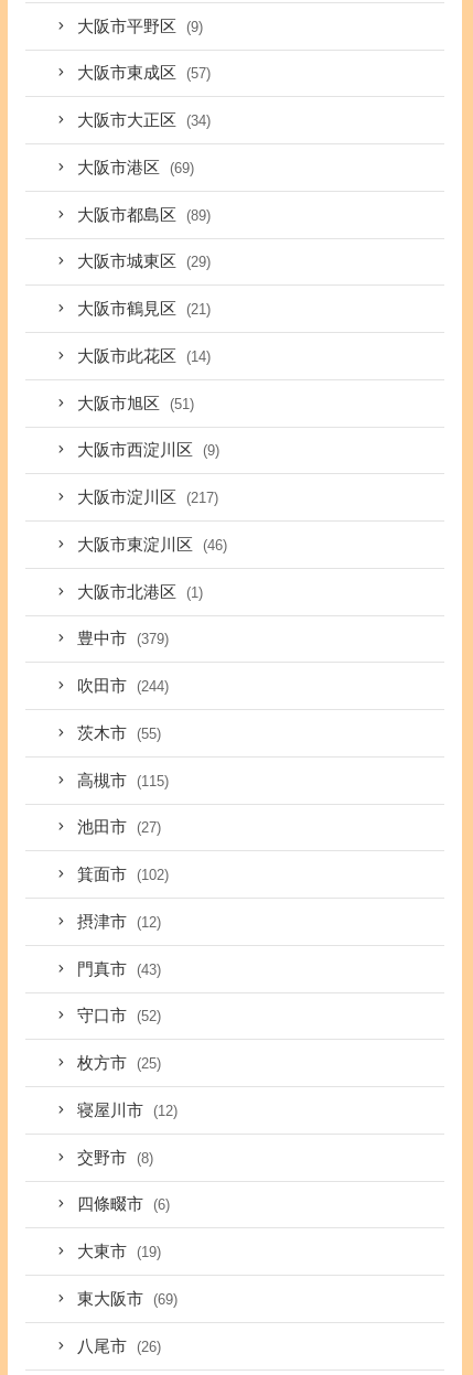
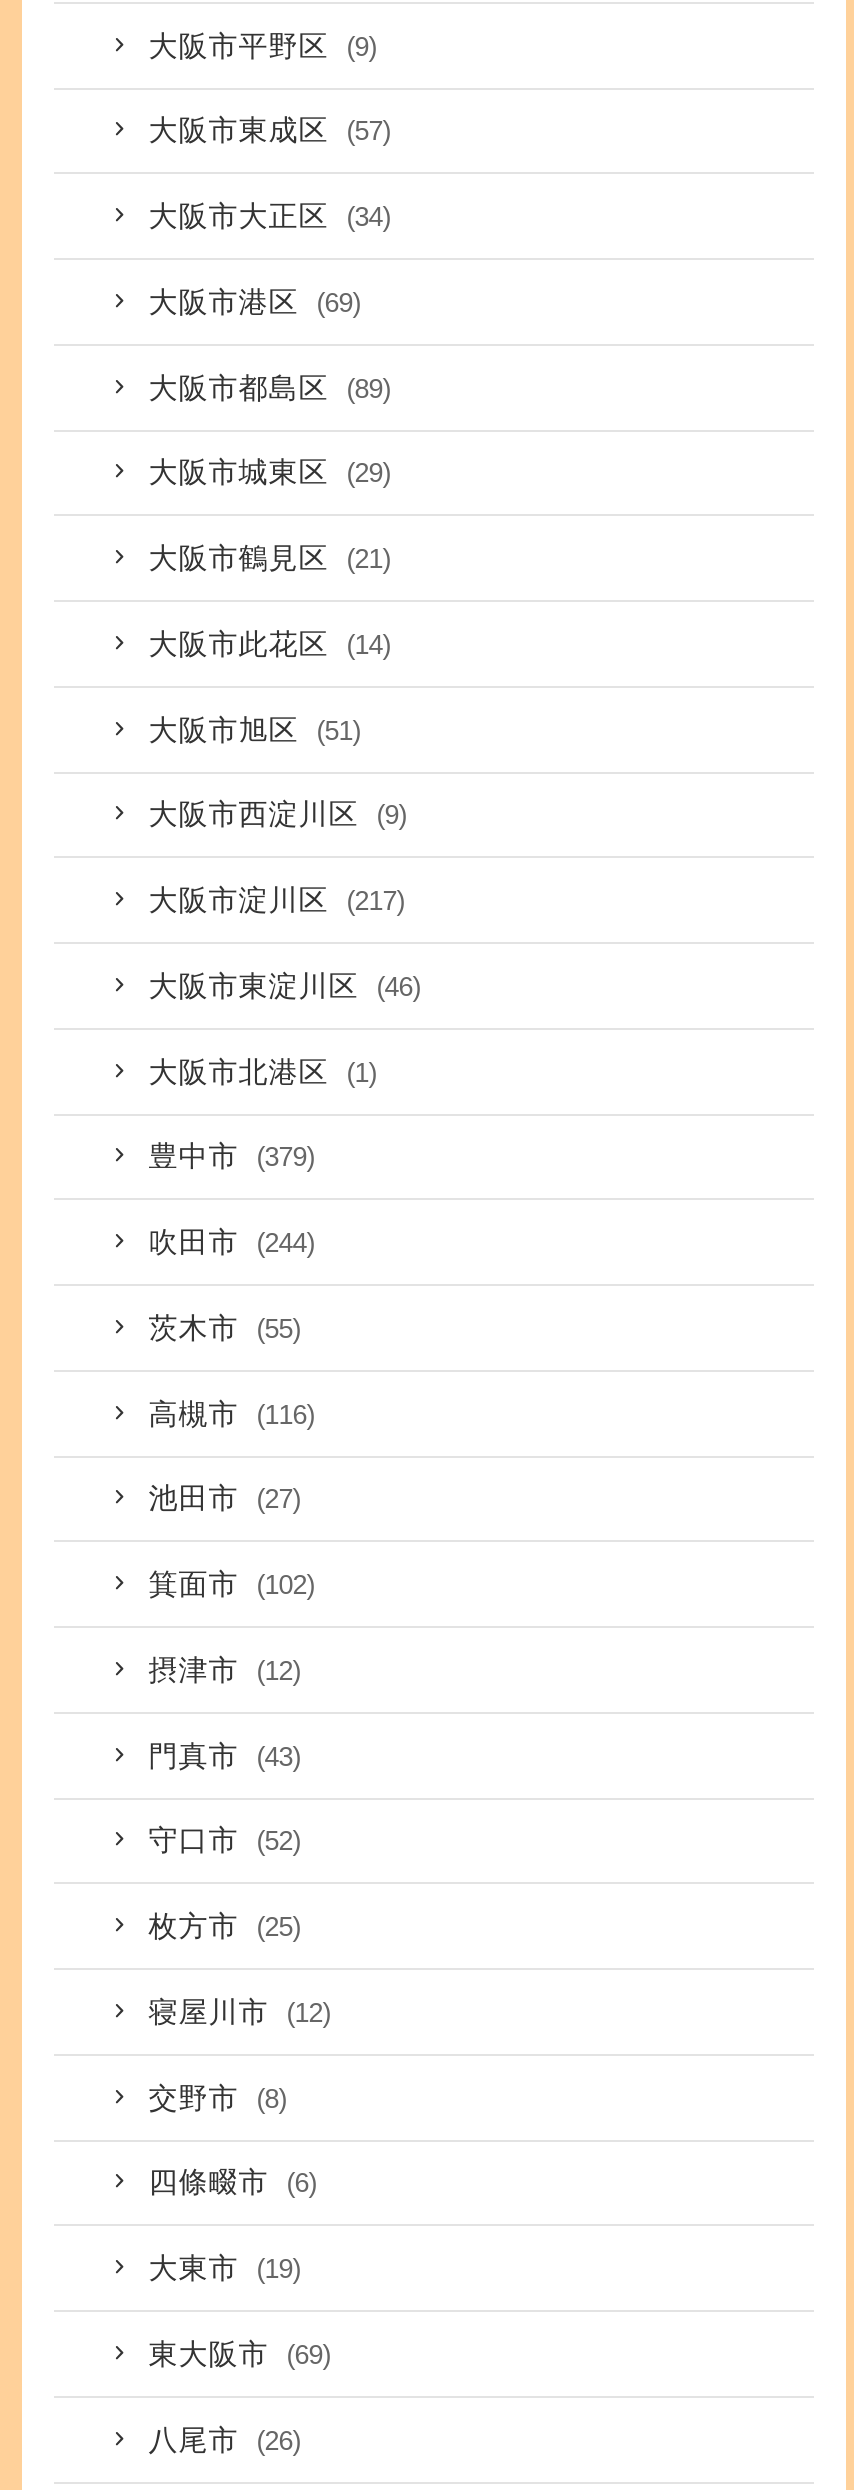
[77,771,169,789] 高槻市 (115) -> [148,1397,314,1429] 高槻市 (116)

